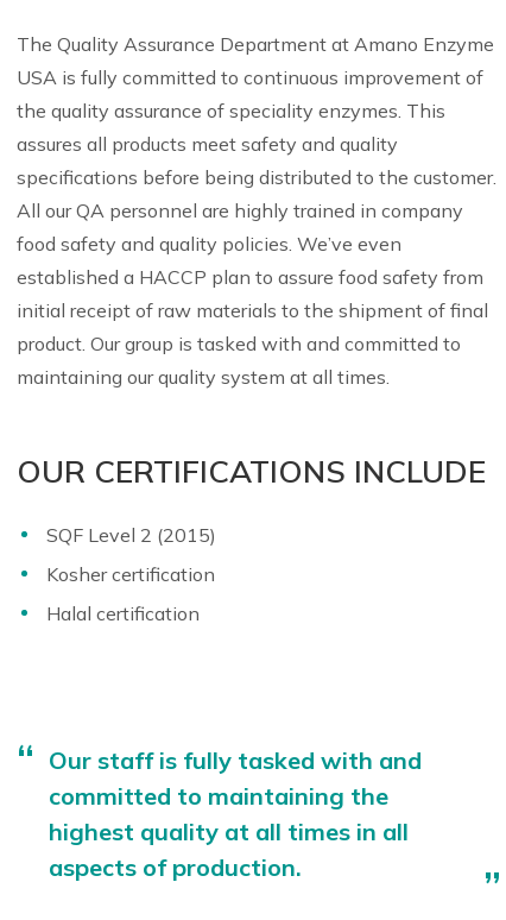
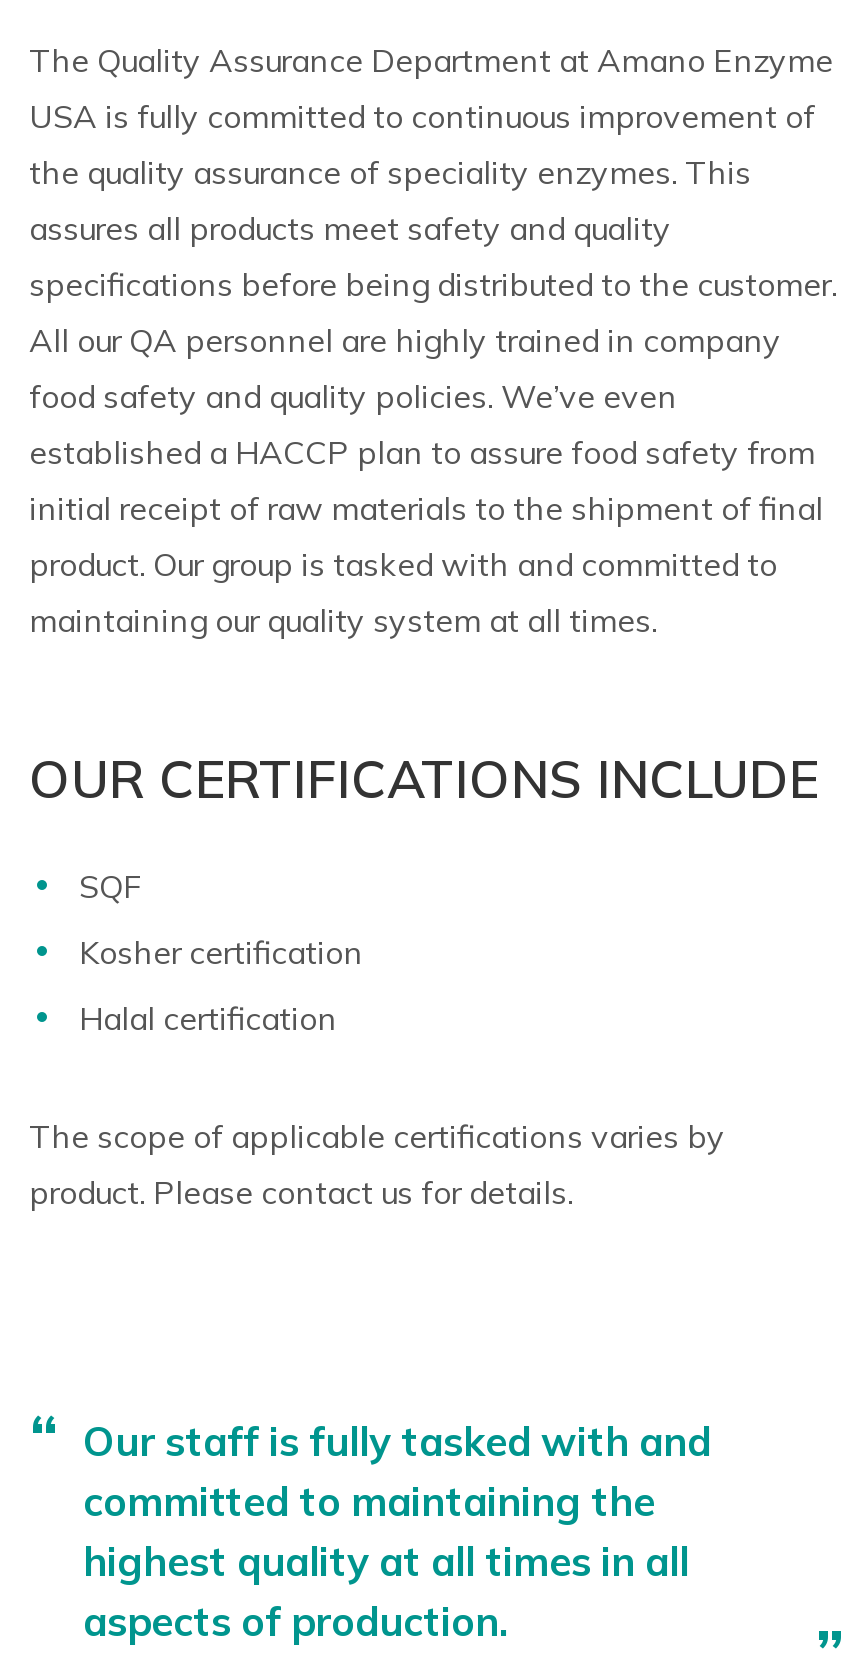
[46,523,216,546] SQF Level 2 (2015) -> [79,865,141,905] SQF
none -> [29,1115,725,1211] The scope of applicable certifications varies by | product. Please contact us for details.

